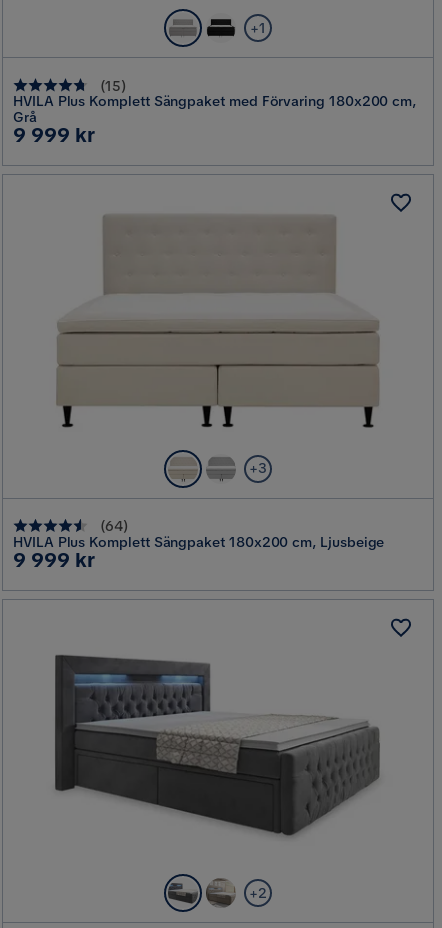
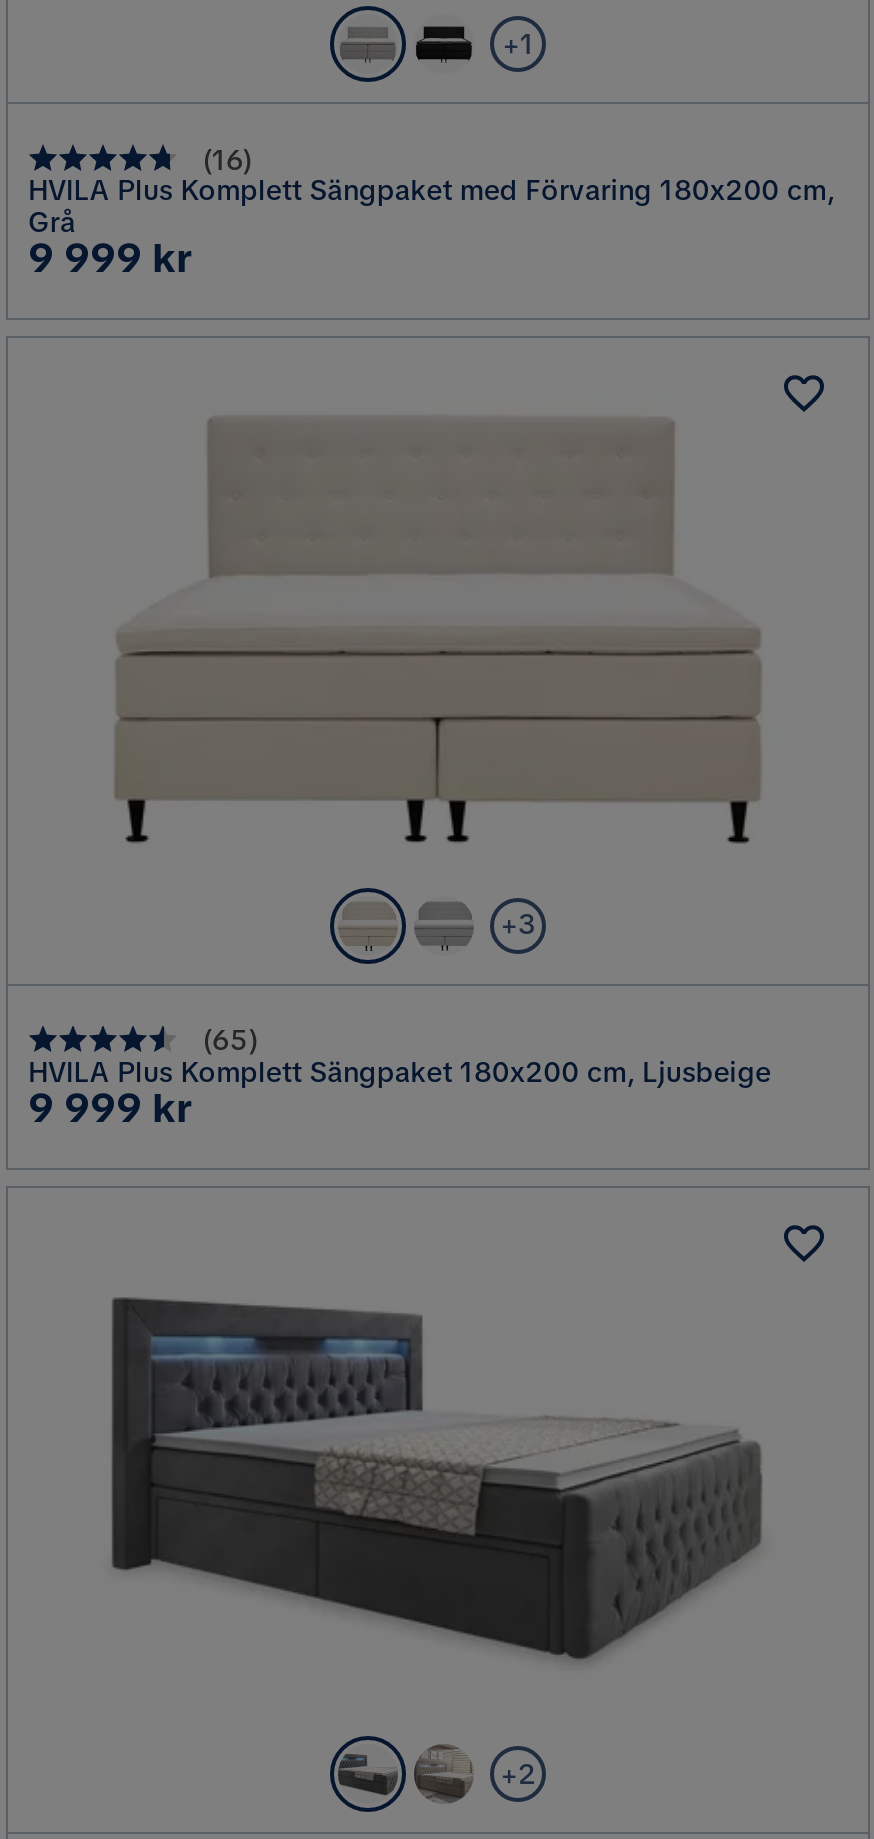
[100,76,127,94] (15) -> [202,141,254,177] (16)
[100,517,129,535] (64) -> [202,1022,260,1058] (65)

